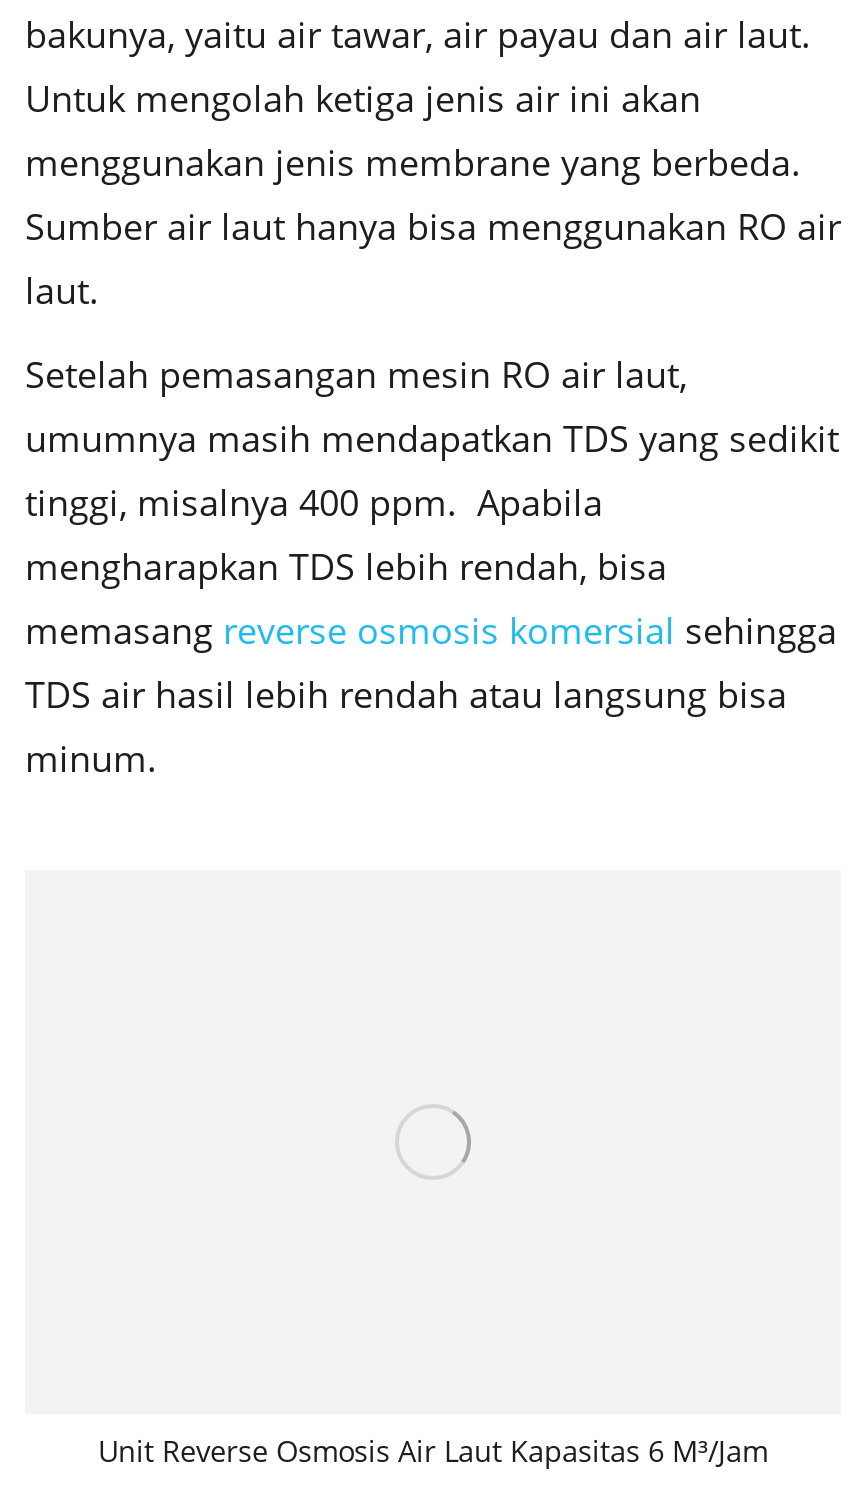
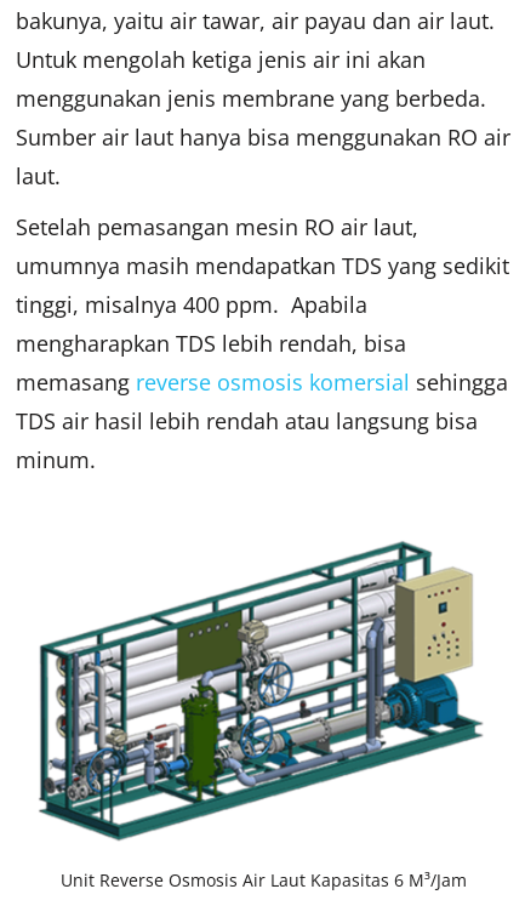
none -> [39,541,483,842] [image]

